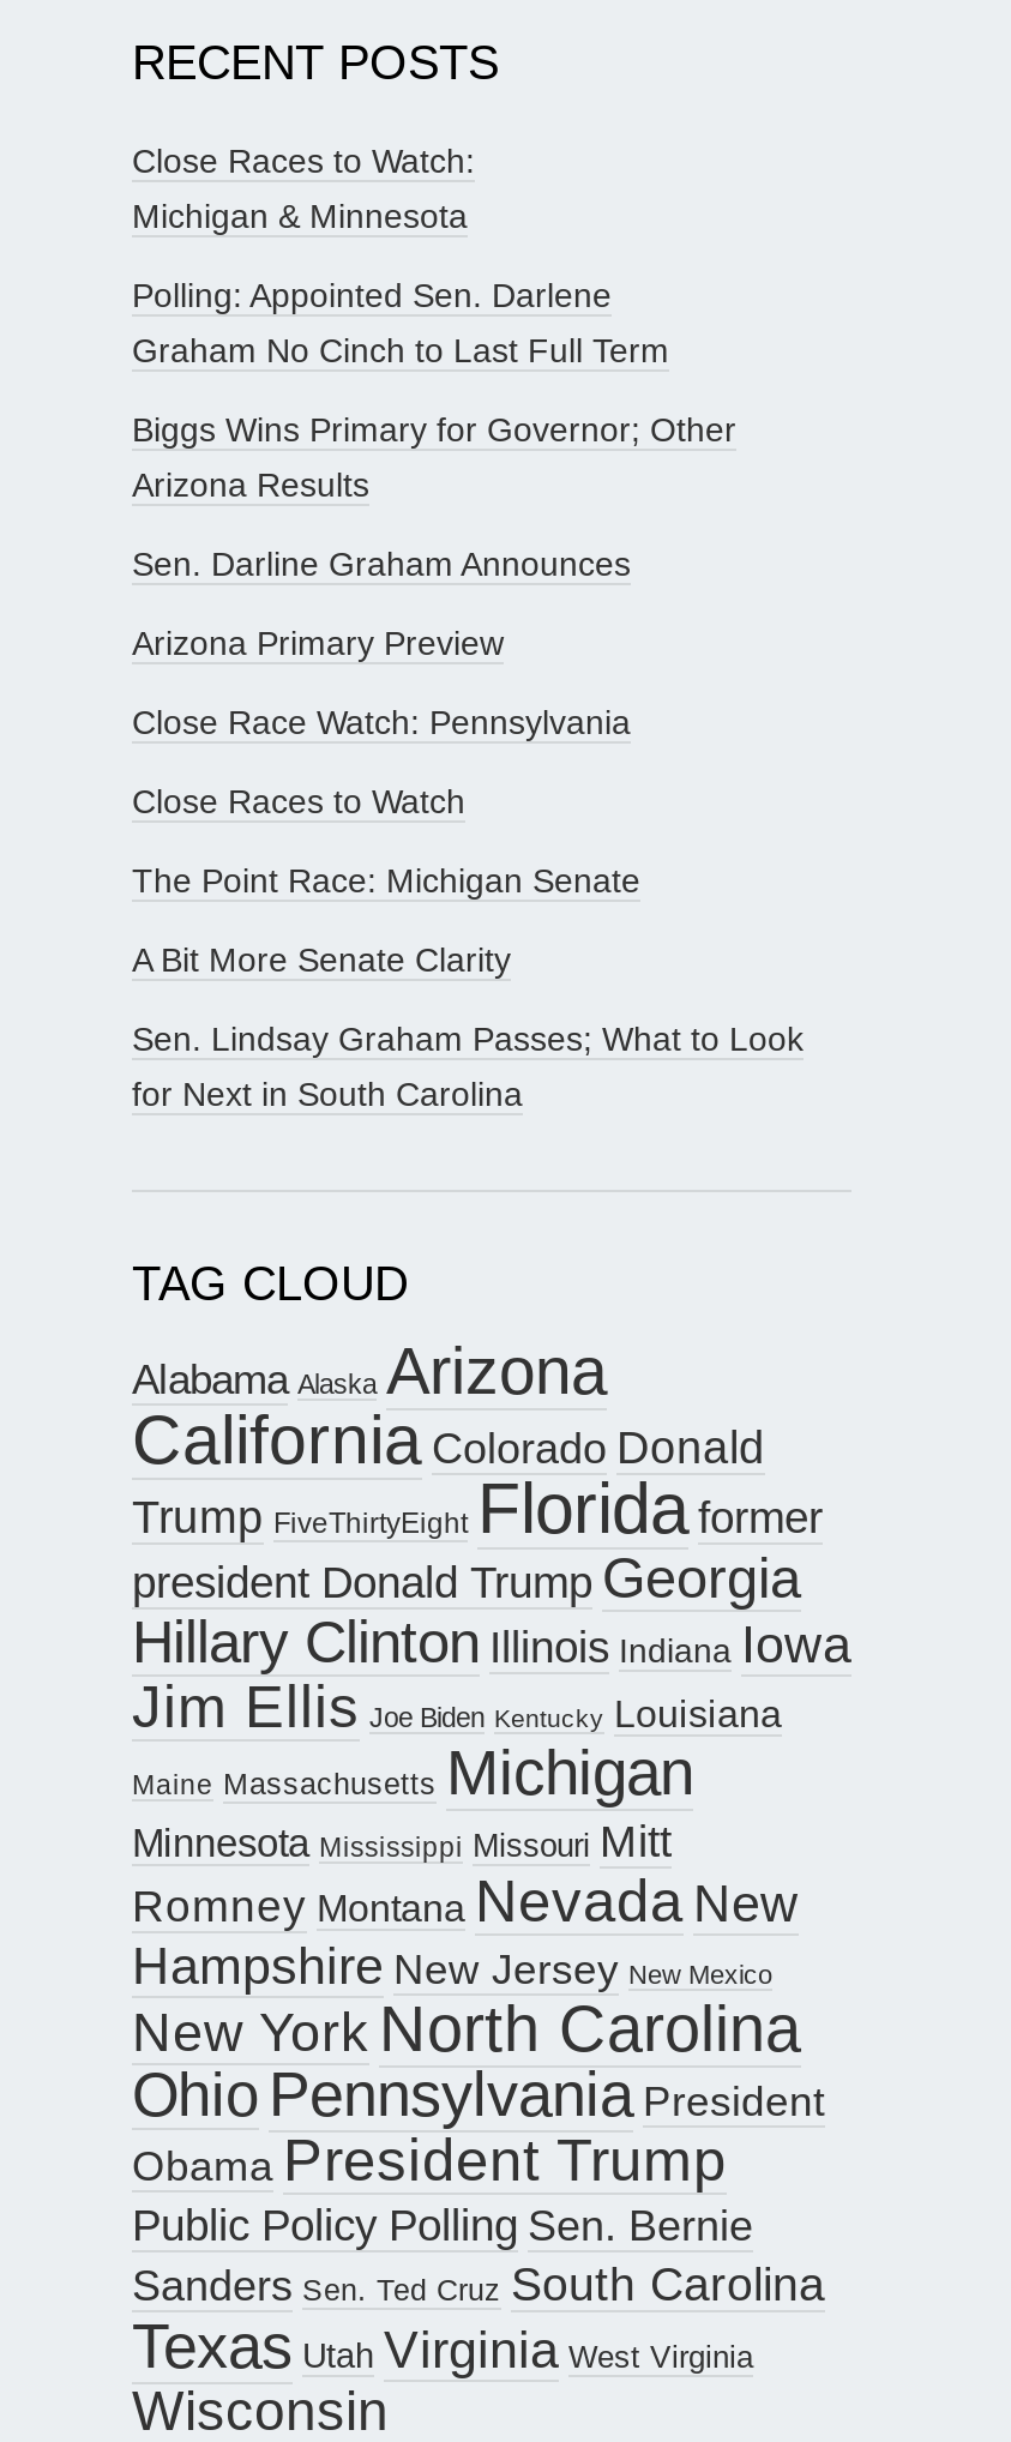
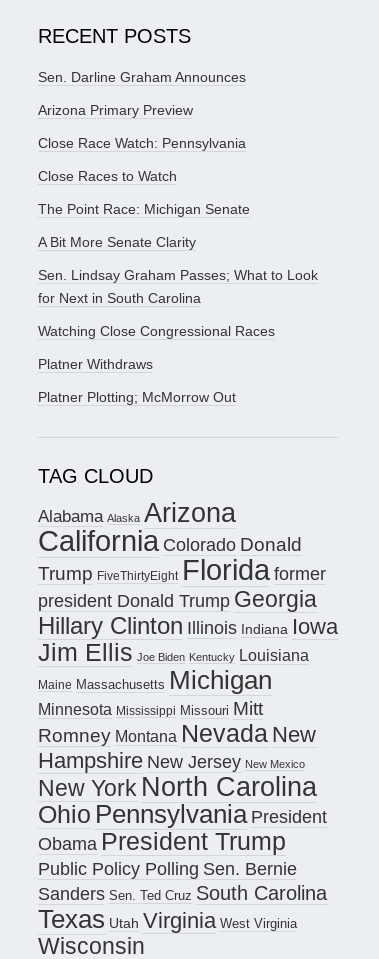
[132,141,736,503] Close Races to Watch: | Michigan & Minnesota | Polling: Appointed Sen. Darlene | Graham No Cinch to Last Full Term | Biggs Wins Primary for Governor; Other | Arizona Results -> none
moved [132,544,804,1113] -> [38,69,318,306]: Sen. Darline Graham Announces | Arizona Primary Preview | Close Race Watch: Pennsylvania | Close Races to Watch | The Point Race: Michigan Senate | A Bit More Senate Clarity | Sen. Lindsay Graham Passes; What to Look | for Next in South Carolina
none -> [38,323,275,405] Watching Close Congressional Races | Platner Withdraws | Platner Plotting; McMorrow Out

